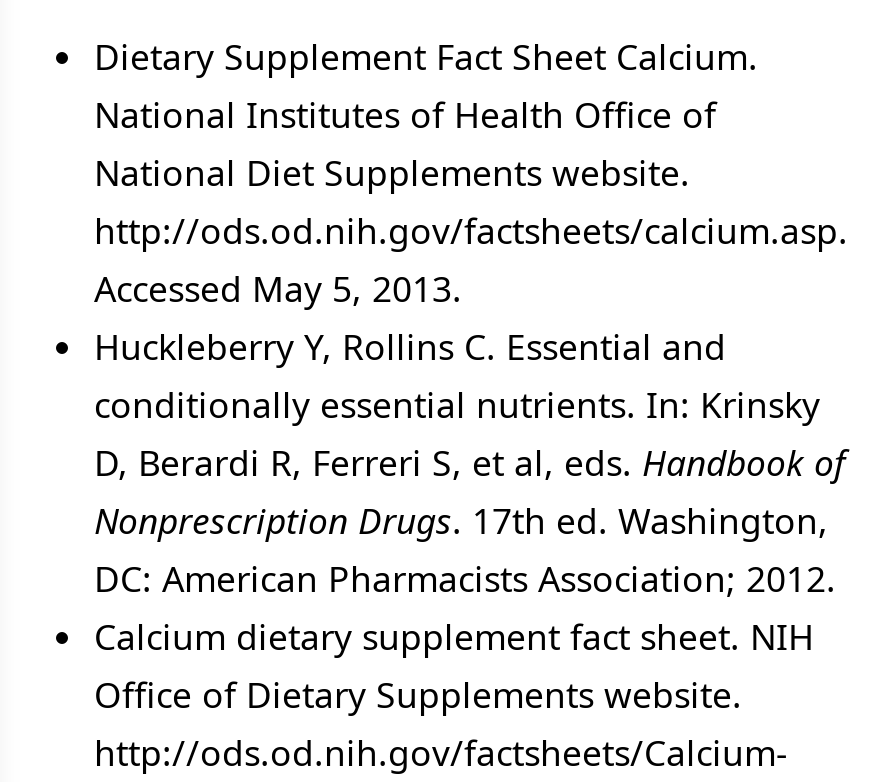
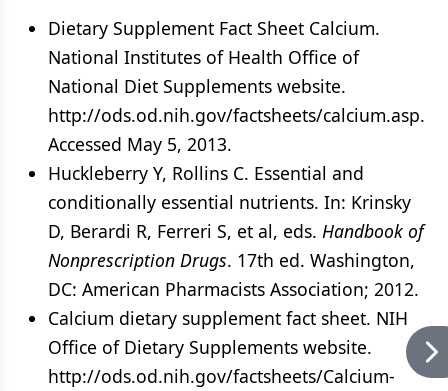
none -> [405,325,445,379] [image]

